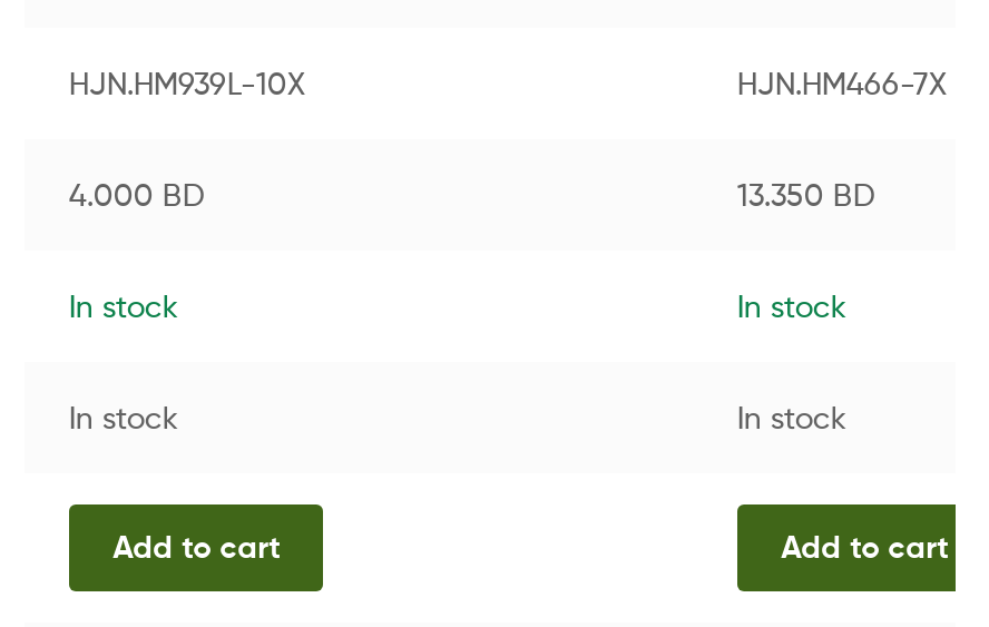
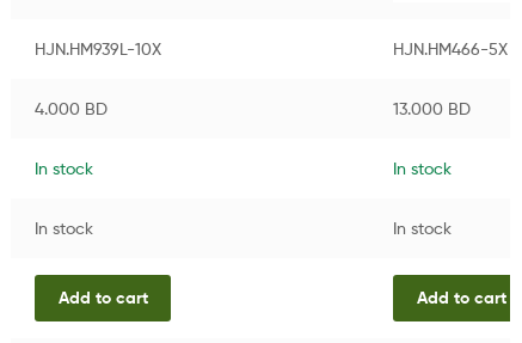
[737,63,946,101] HJN.HM466-7X -> [393,38,507,58] HJN.HM466-5X
[737,174,875,212] 13.350 BD -> [393,98,470,118] 13.000 BD

